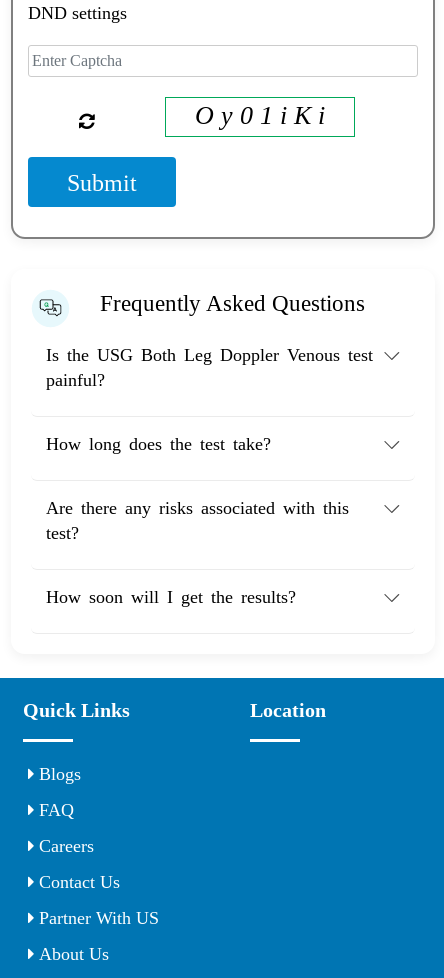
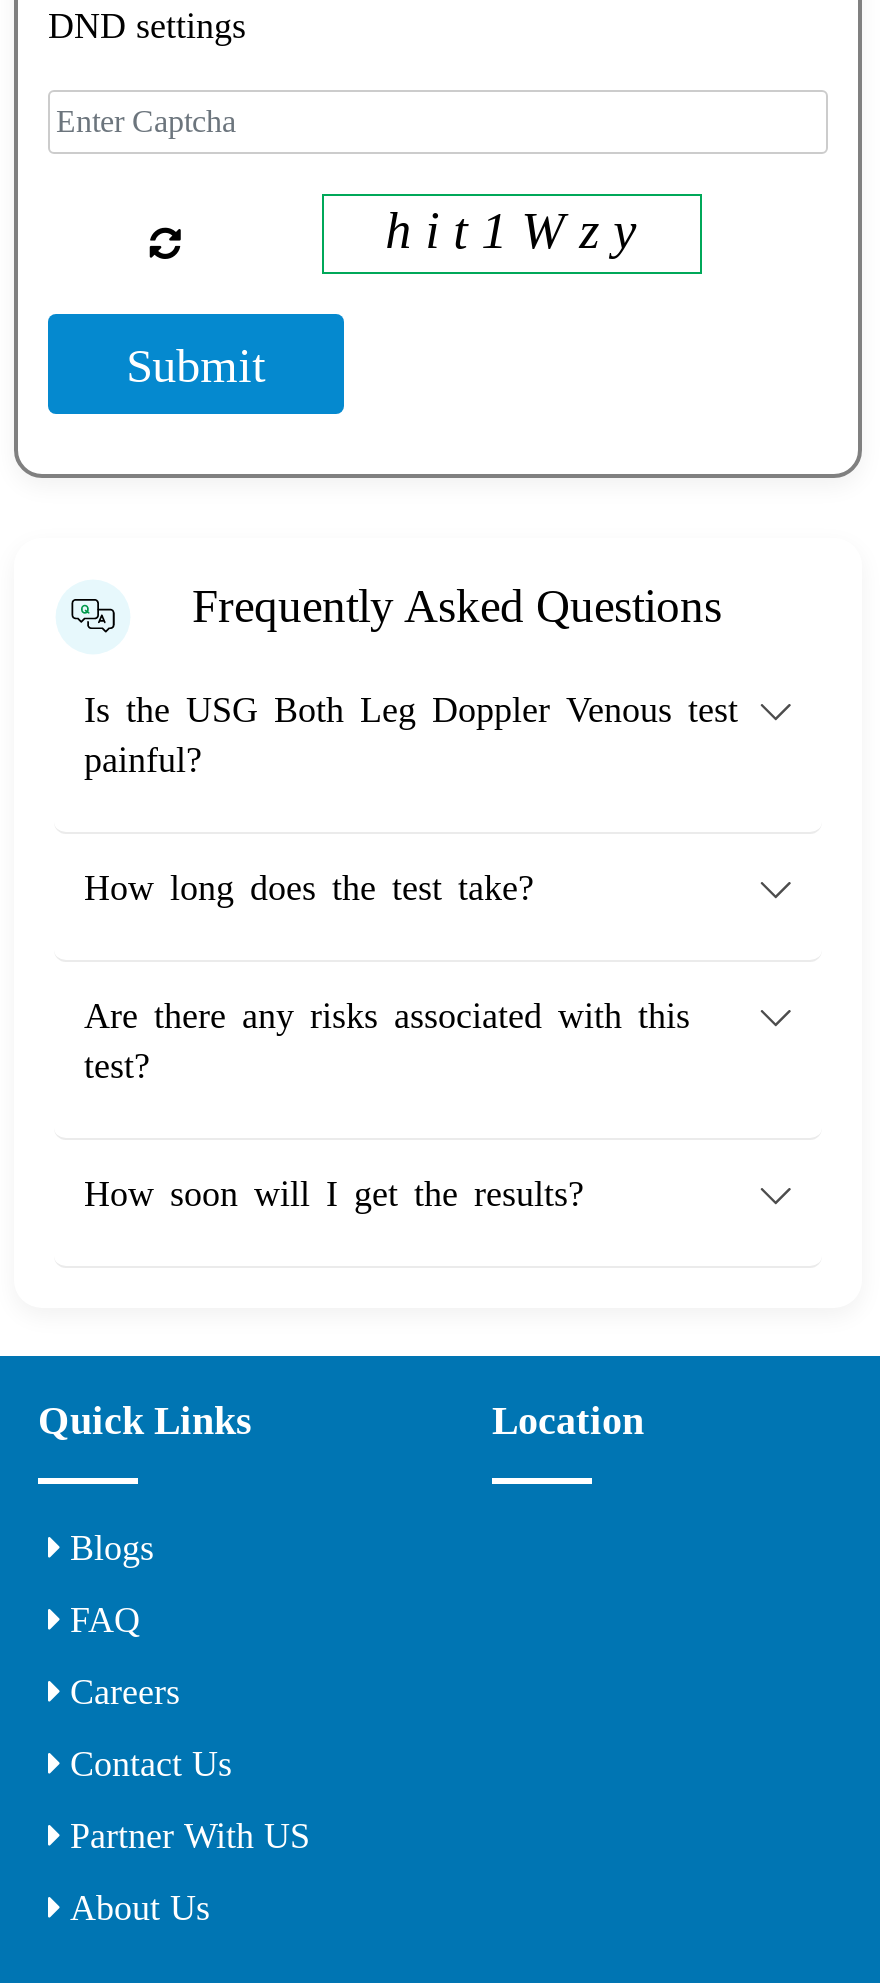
[195,102,325,128] O y 0 1 i K i -> [385,204,637,256] h i t 1 W z y

